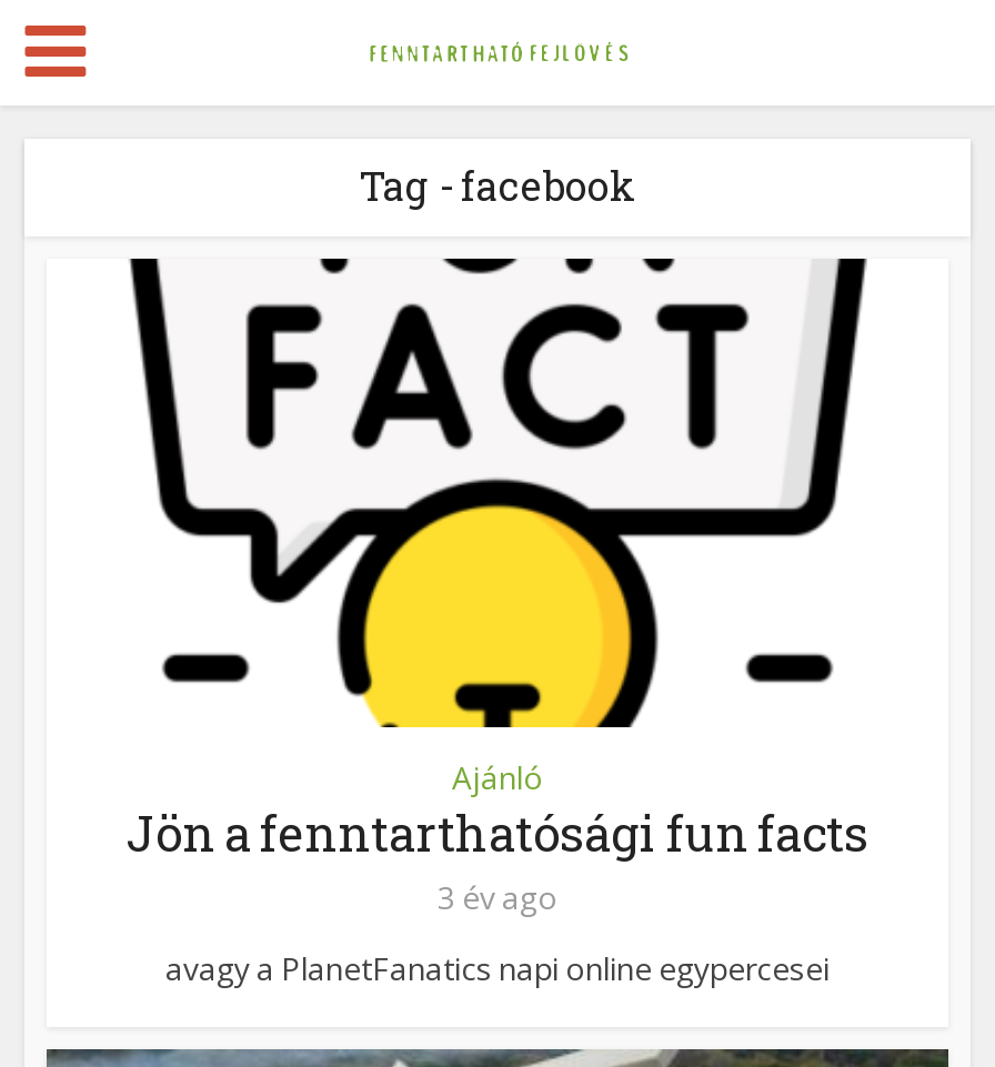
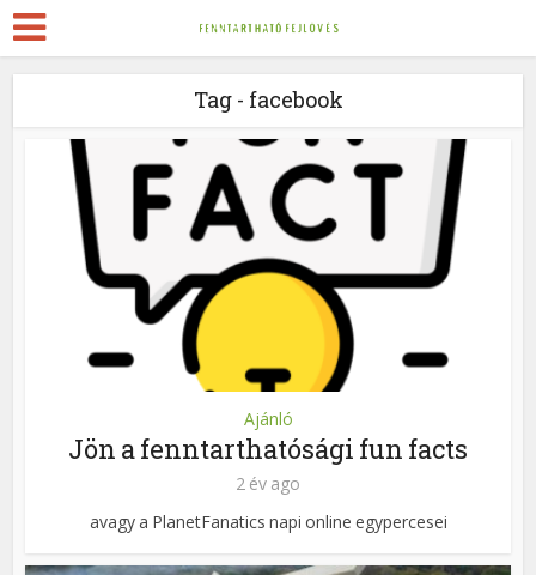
[438,876,557,918] 3 év ago -> [236,472,300,495] 2 év ago

